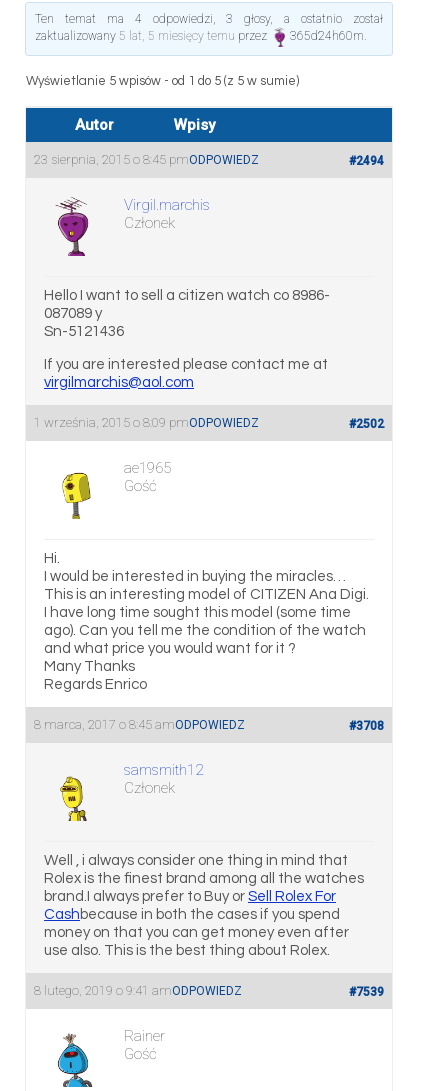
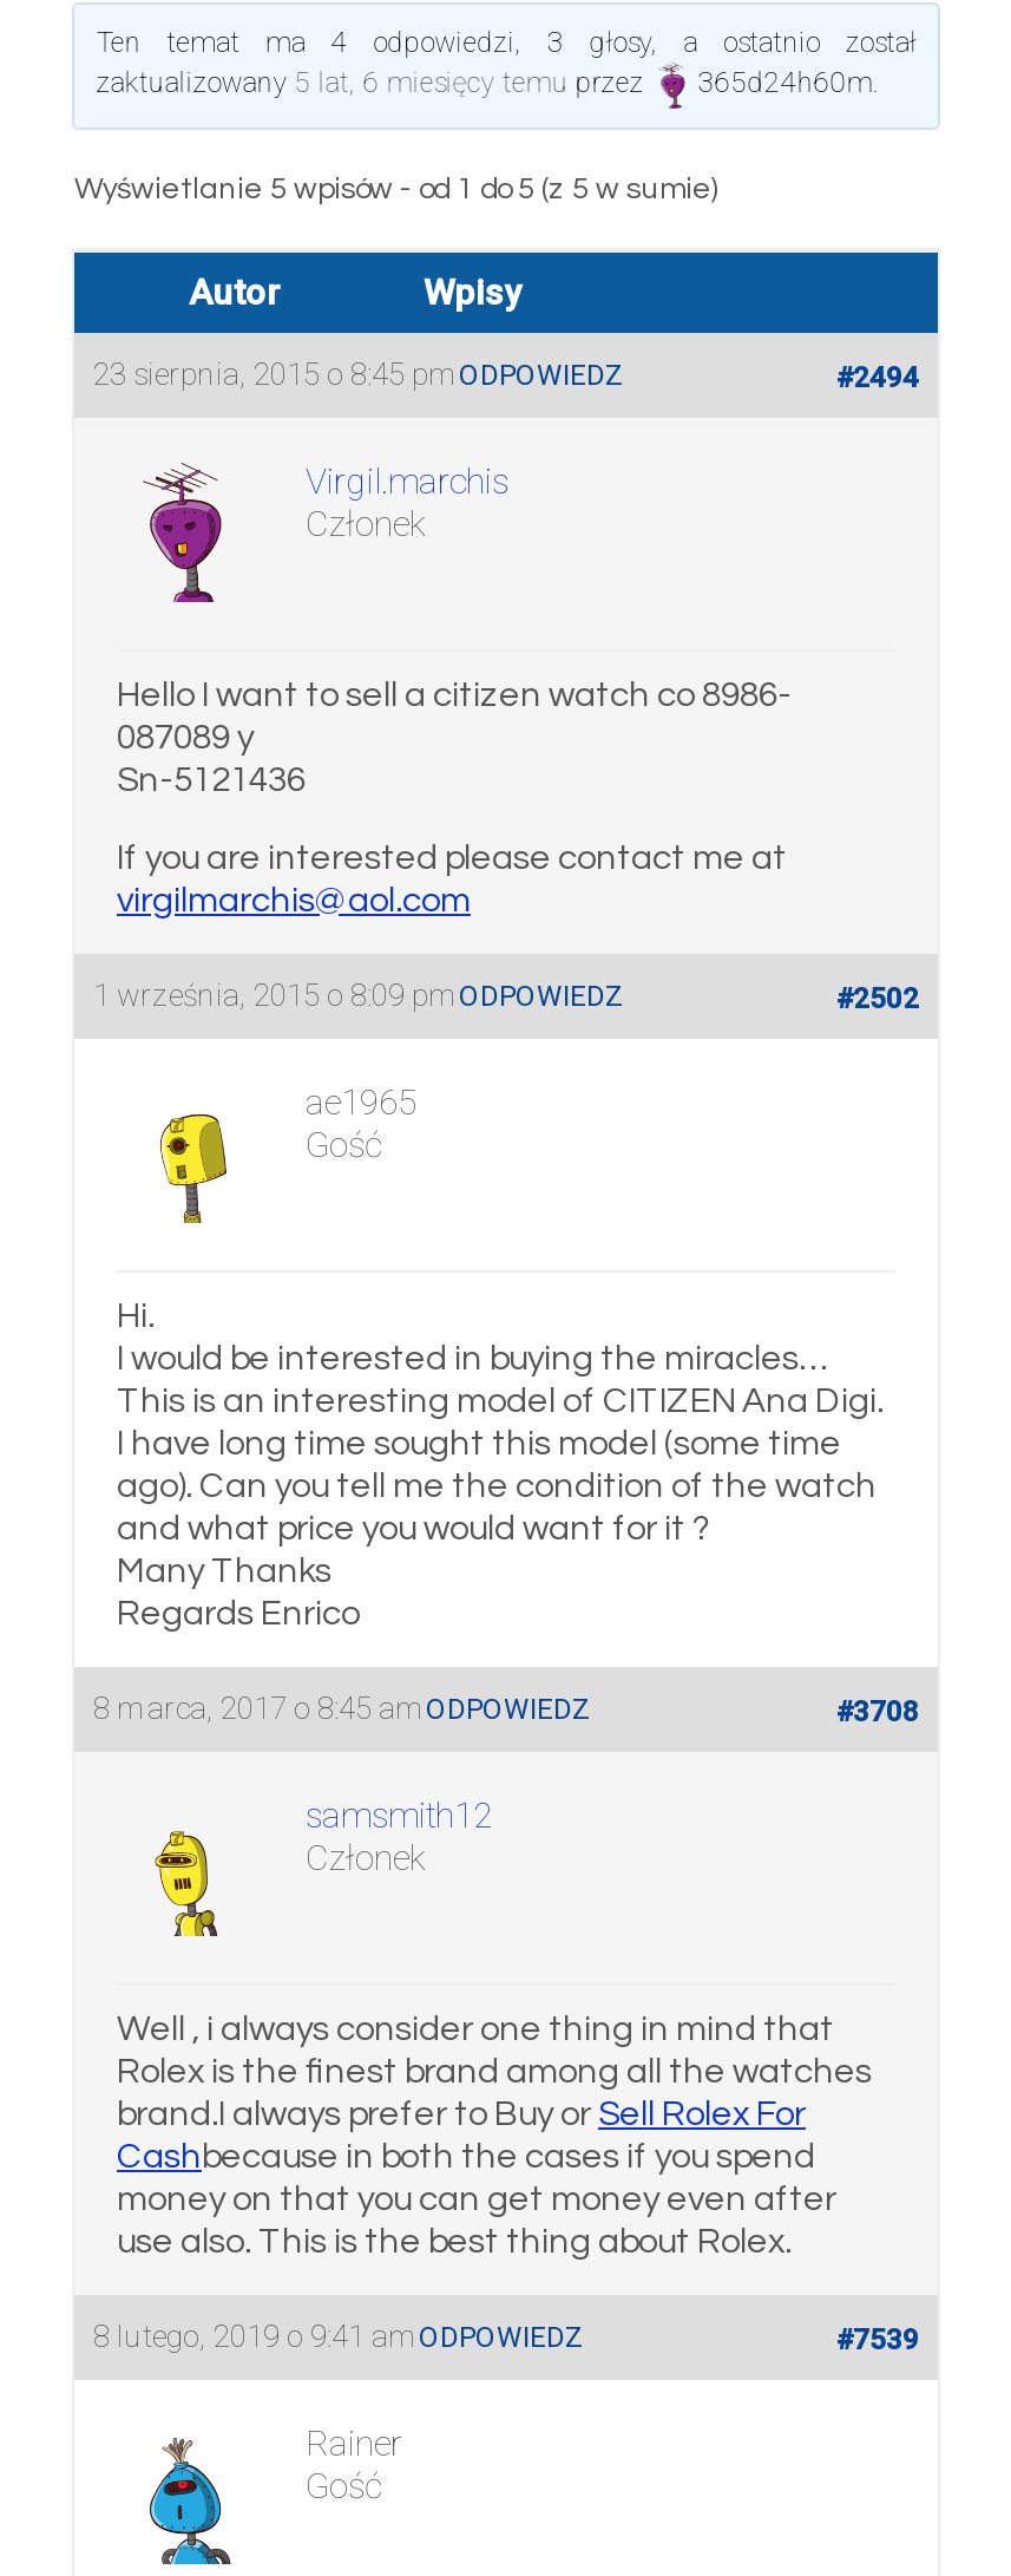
[35,29,270,43] zaktualizowany 5 lat, 5 miesięcy temu przez -> [96,67,650,100] zaktualizowany 5 lat, 6 miesięcy temu przez

